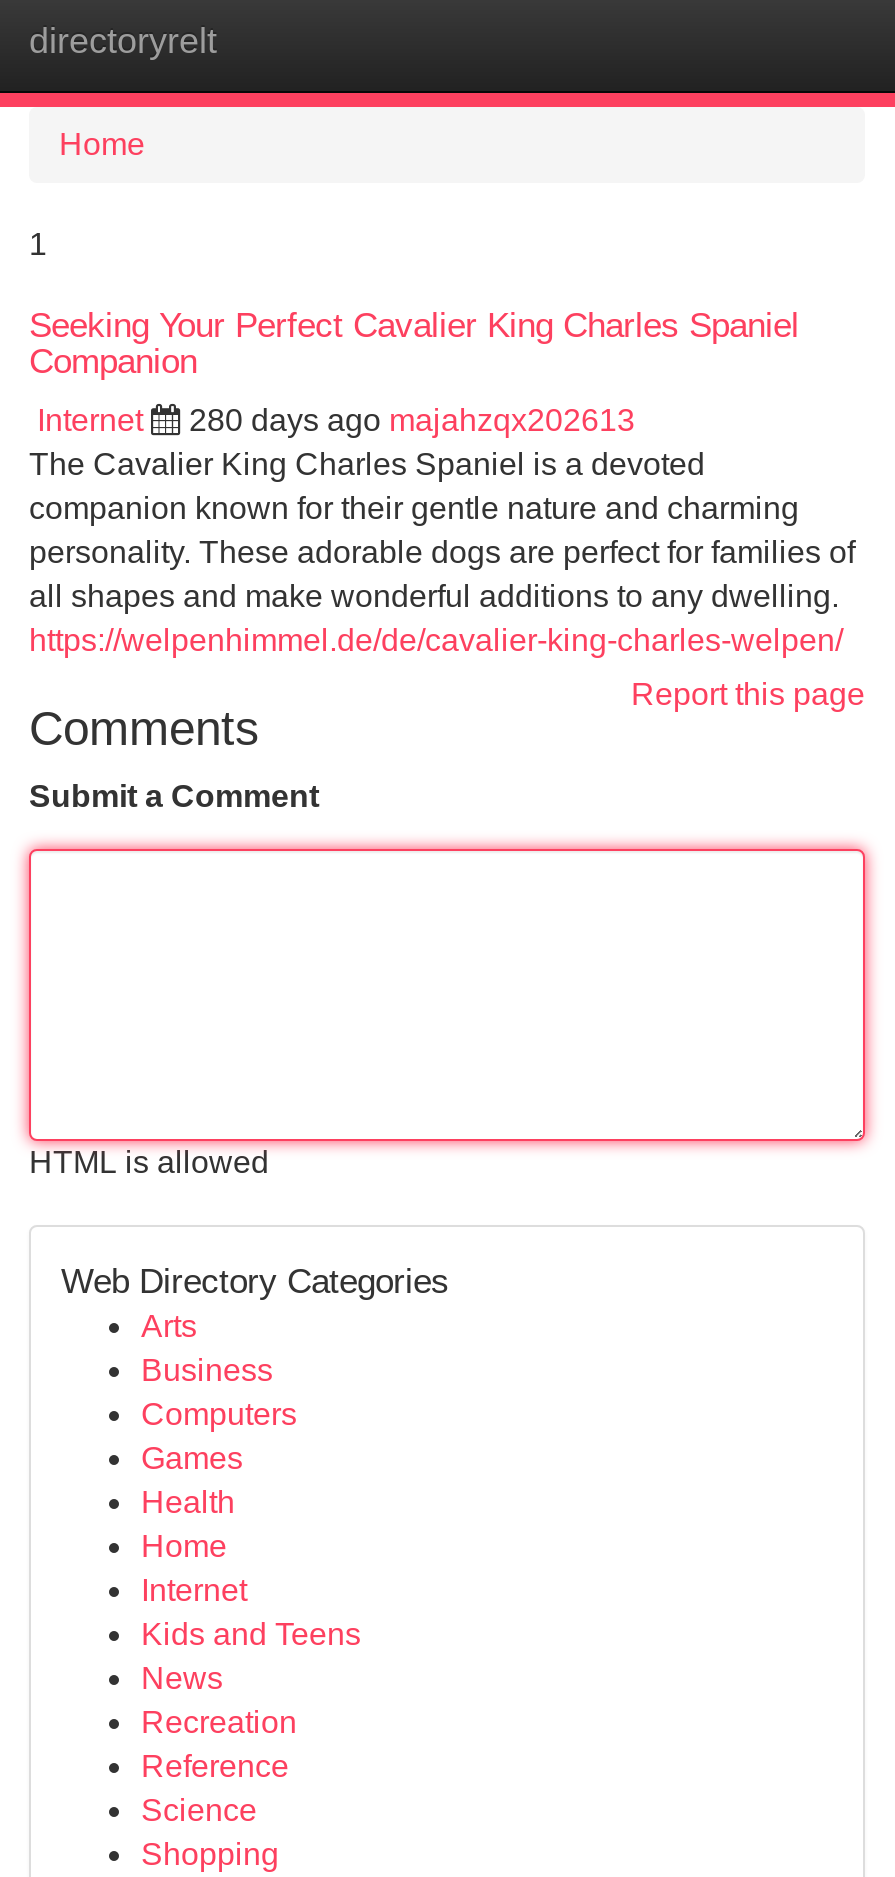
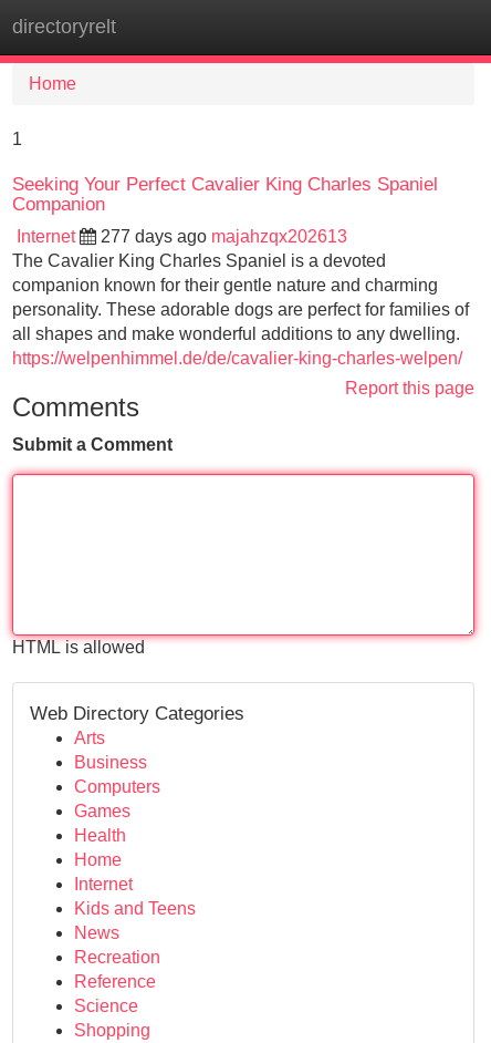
[189,403,635,437] 280 days ago majahzqx202613 -> [101,227,347,246] 277 days ago majahzqx202613

